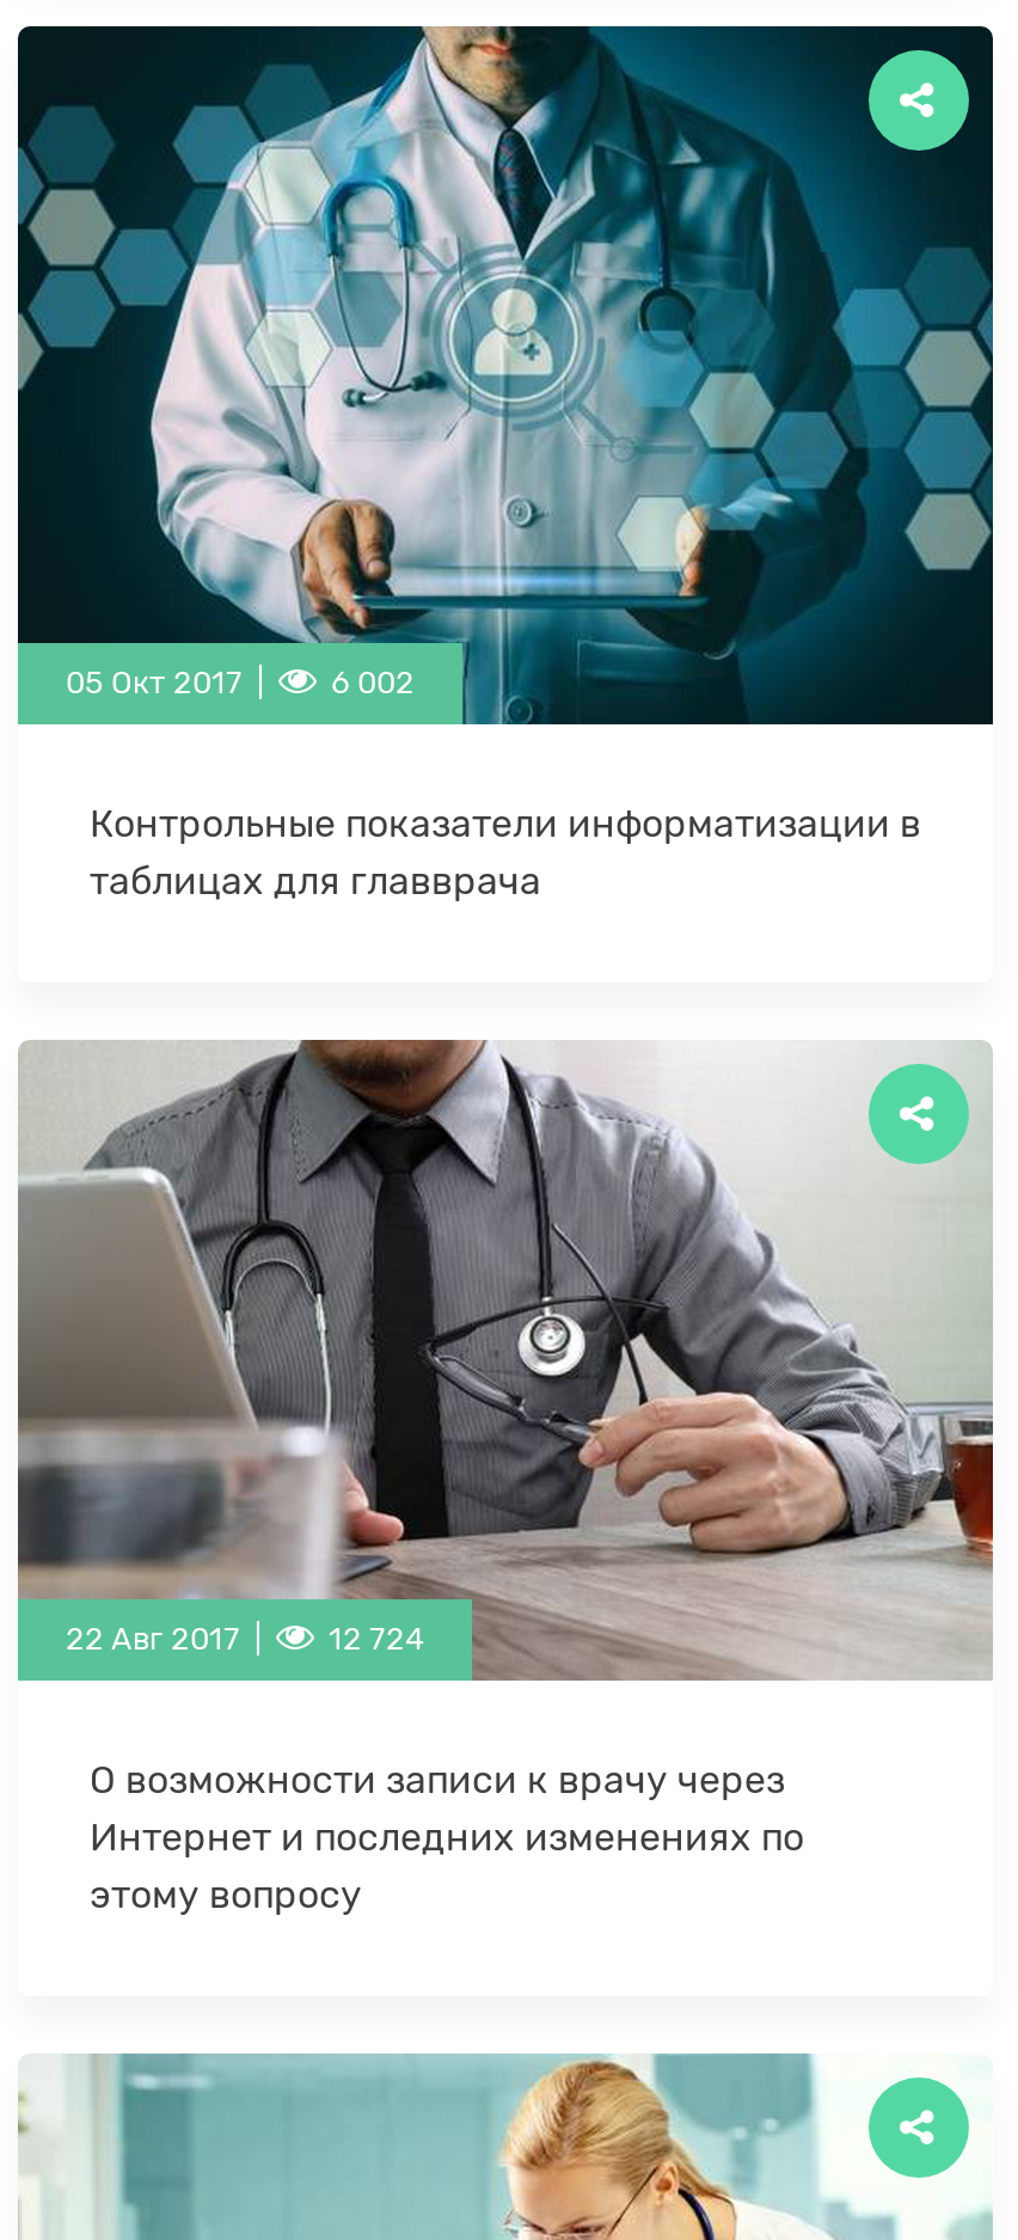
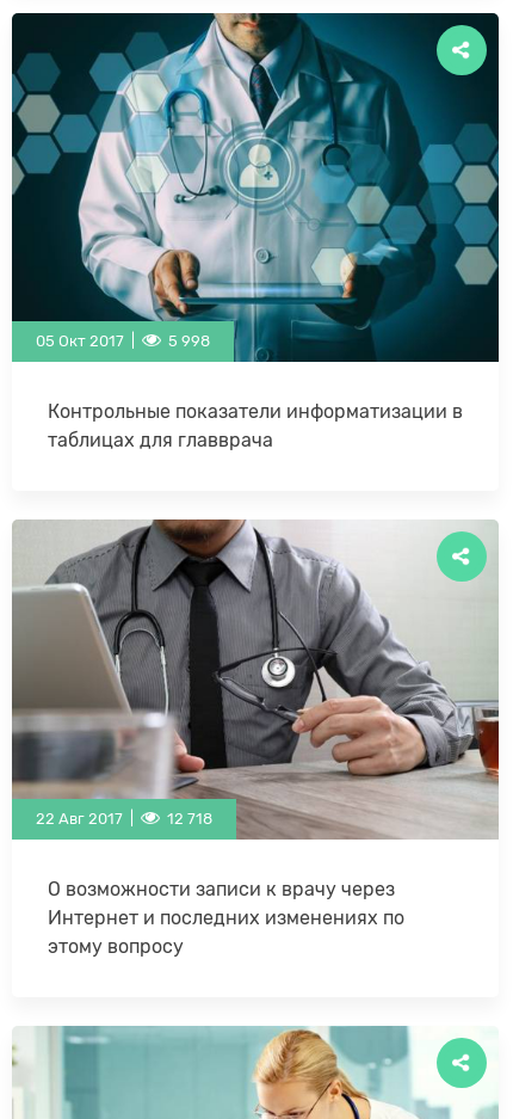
[324,665,415,700] 6 002 -> [165,332,210,350] 5 998
[321,1621,424,1657] 12 724 -> [163,810,212,828] 12 718

